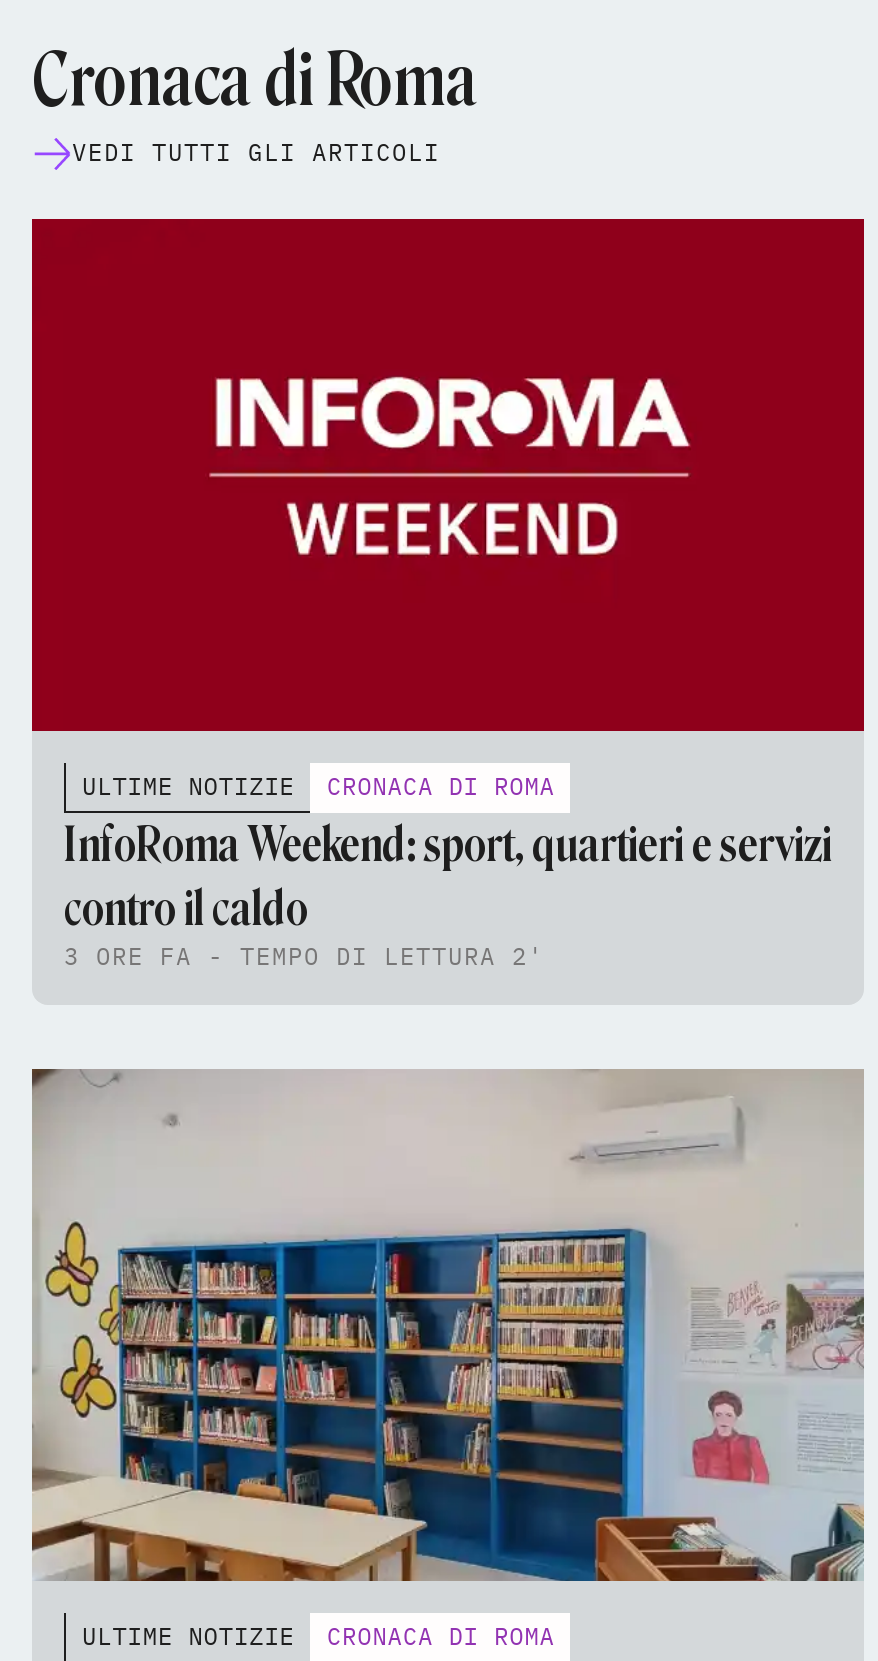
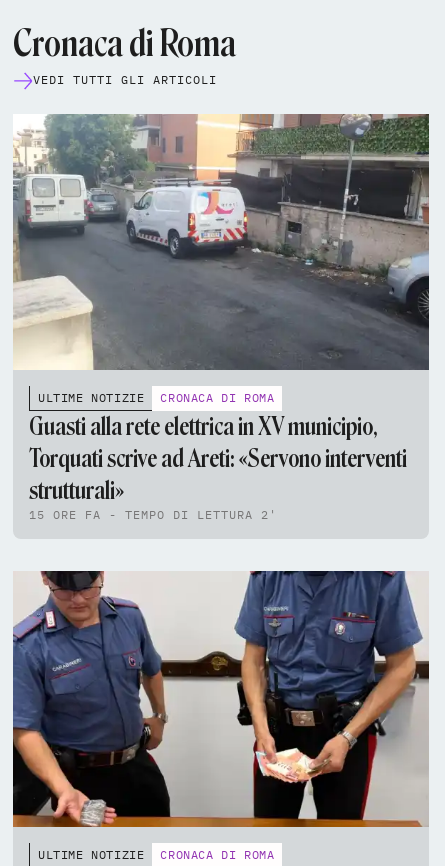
[30,217,866,733] [image] -> [12,113,430,370] [image]
[64,816,832,972] InfoRoma Weekend: sport, quartieri e servizi | contro il caldo | 3 ORE FA - TEMPO DI LETTURA 2' -> [29,412,407,522] Guasti alla rete elettrica in XV municipio, | Torquati scrive ad Areti: «Servono interventi | strutturali» | 15 ORE FA - TEMPO DI LETTURA 2'
[30,1067,864,1583] [image] -> [12,570,429,828] [image]

